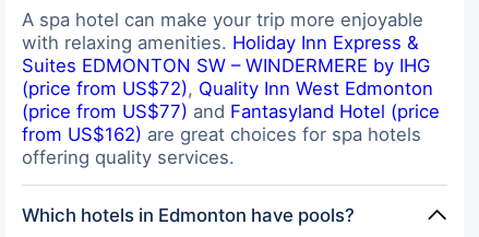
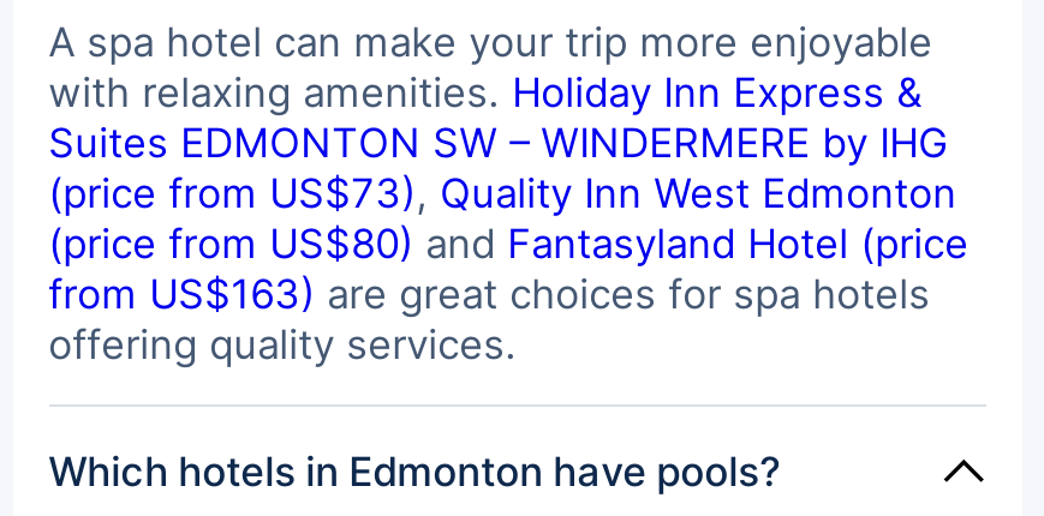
[21,77,433,99] (price from US$72), Quality Inn West Edmonton -> [49,168,957,216] (price from US$73), Quality Inn West Edmonton
[21,100,439,122] (price from US$77) and Fantasyland Hotel (price -> [49,218,969,266] (price from US$80) and Fantasyland Hotel (price
[21,123,421,145] from US$162) are great choices for spa hotels -> [49,269,930,317] from US$163) are great choices for spa hotels

